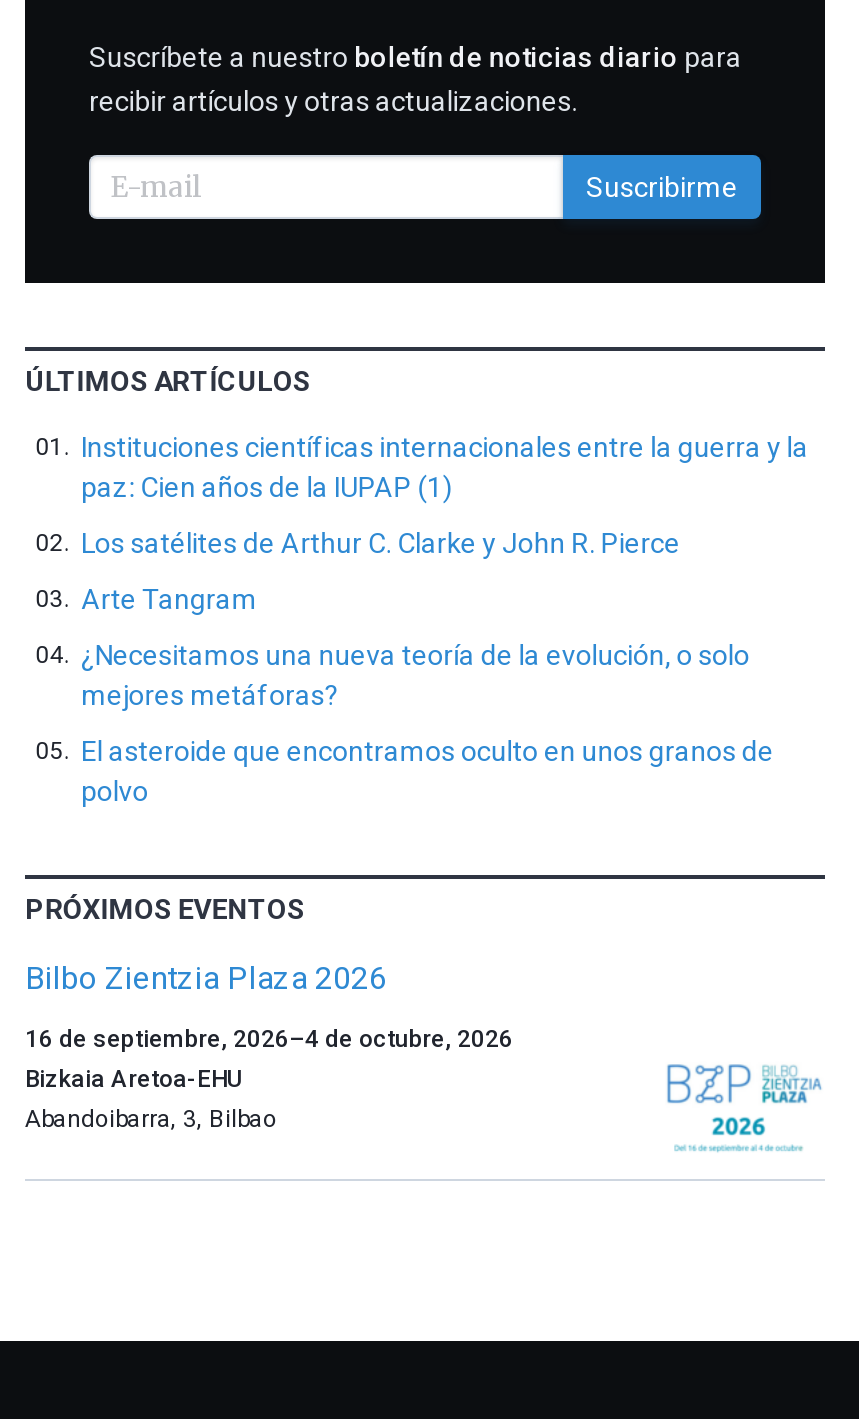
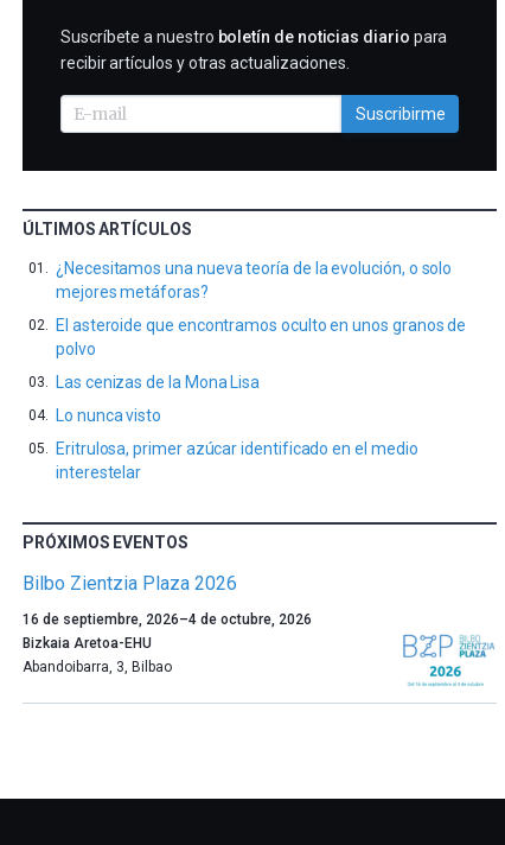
[81,431,808,615] Instituciones científicas internacionales entre la guerra y la | paz: Cien años de la IUPAP (1) | Los satélites de Arthur C. Clarke y John R. Pierce | Arte Tangram -> none
moved [81,639,774,807] -> [56,259,466,358]: ¿Necesitamos una nueva teoría de la evolución, o solo | mejores metáforas? | El asteroide que encontramos oculto en unos granos de | polvo
none -> [56,373,418,482] Las cenizas de la Mona Lisa | Lo nunca visto | Eritrulosa, primer azúcar identificado en el medio | interestelar

